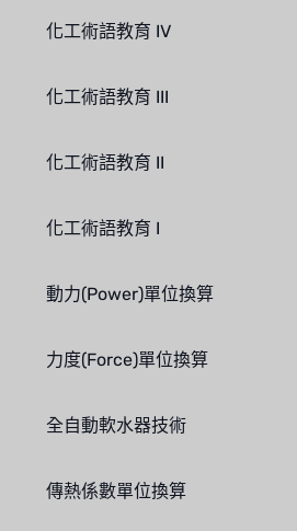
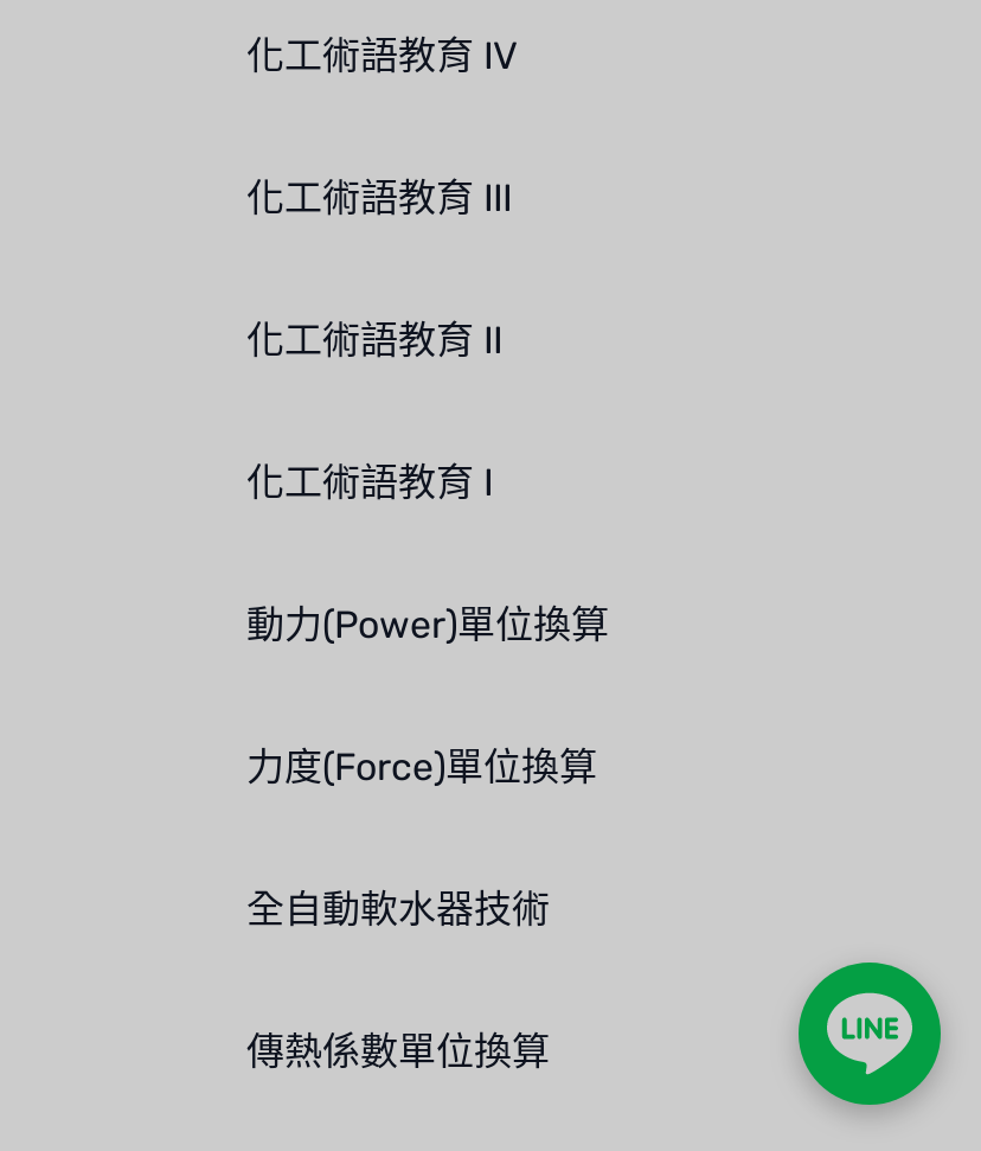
none -> [791,959,948,1120] [image]

